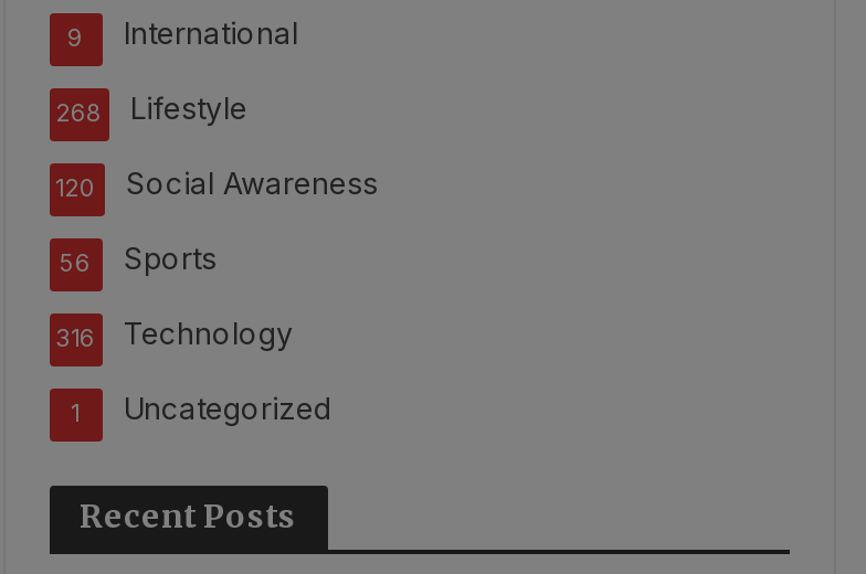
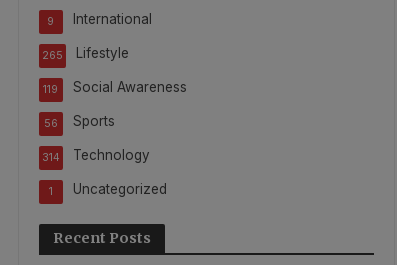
[55,89,247,127] 268 Lifestyle -> [41,44,128,61] 265 Lifestyle
[55,164,378,202] 120 Social Awareness -> [43,78,186,95] 119 Social Awareness
[55,315,294,352] 316 Technology -> [41,146,149,163] 314 Technology

